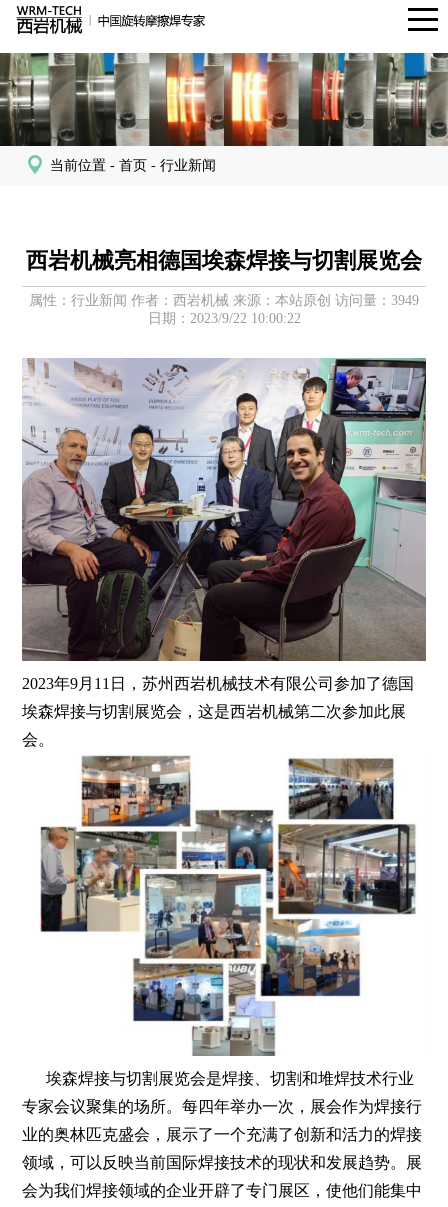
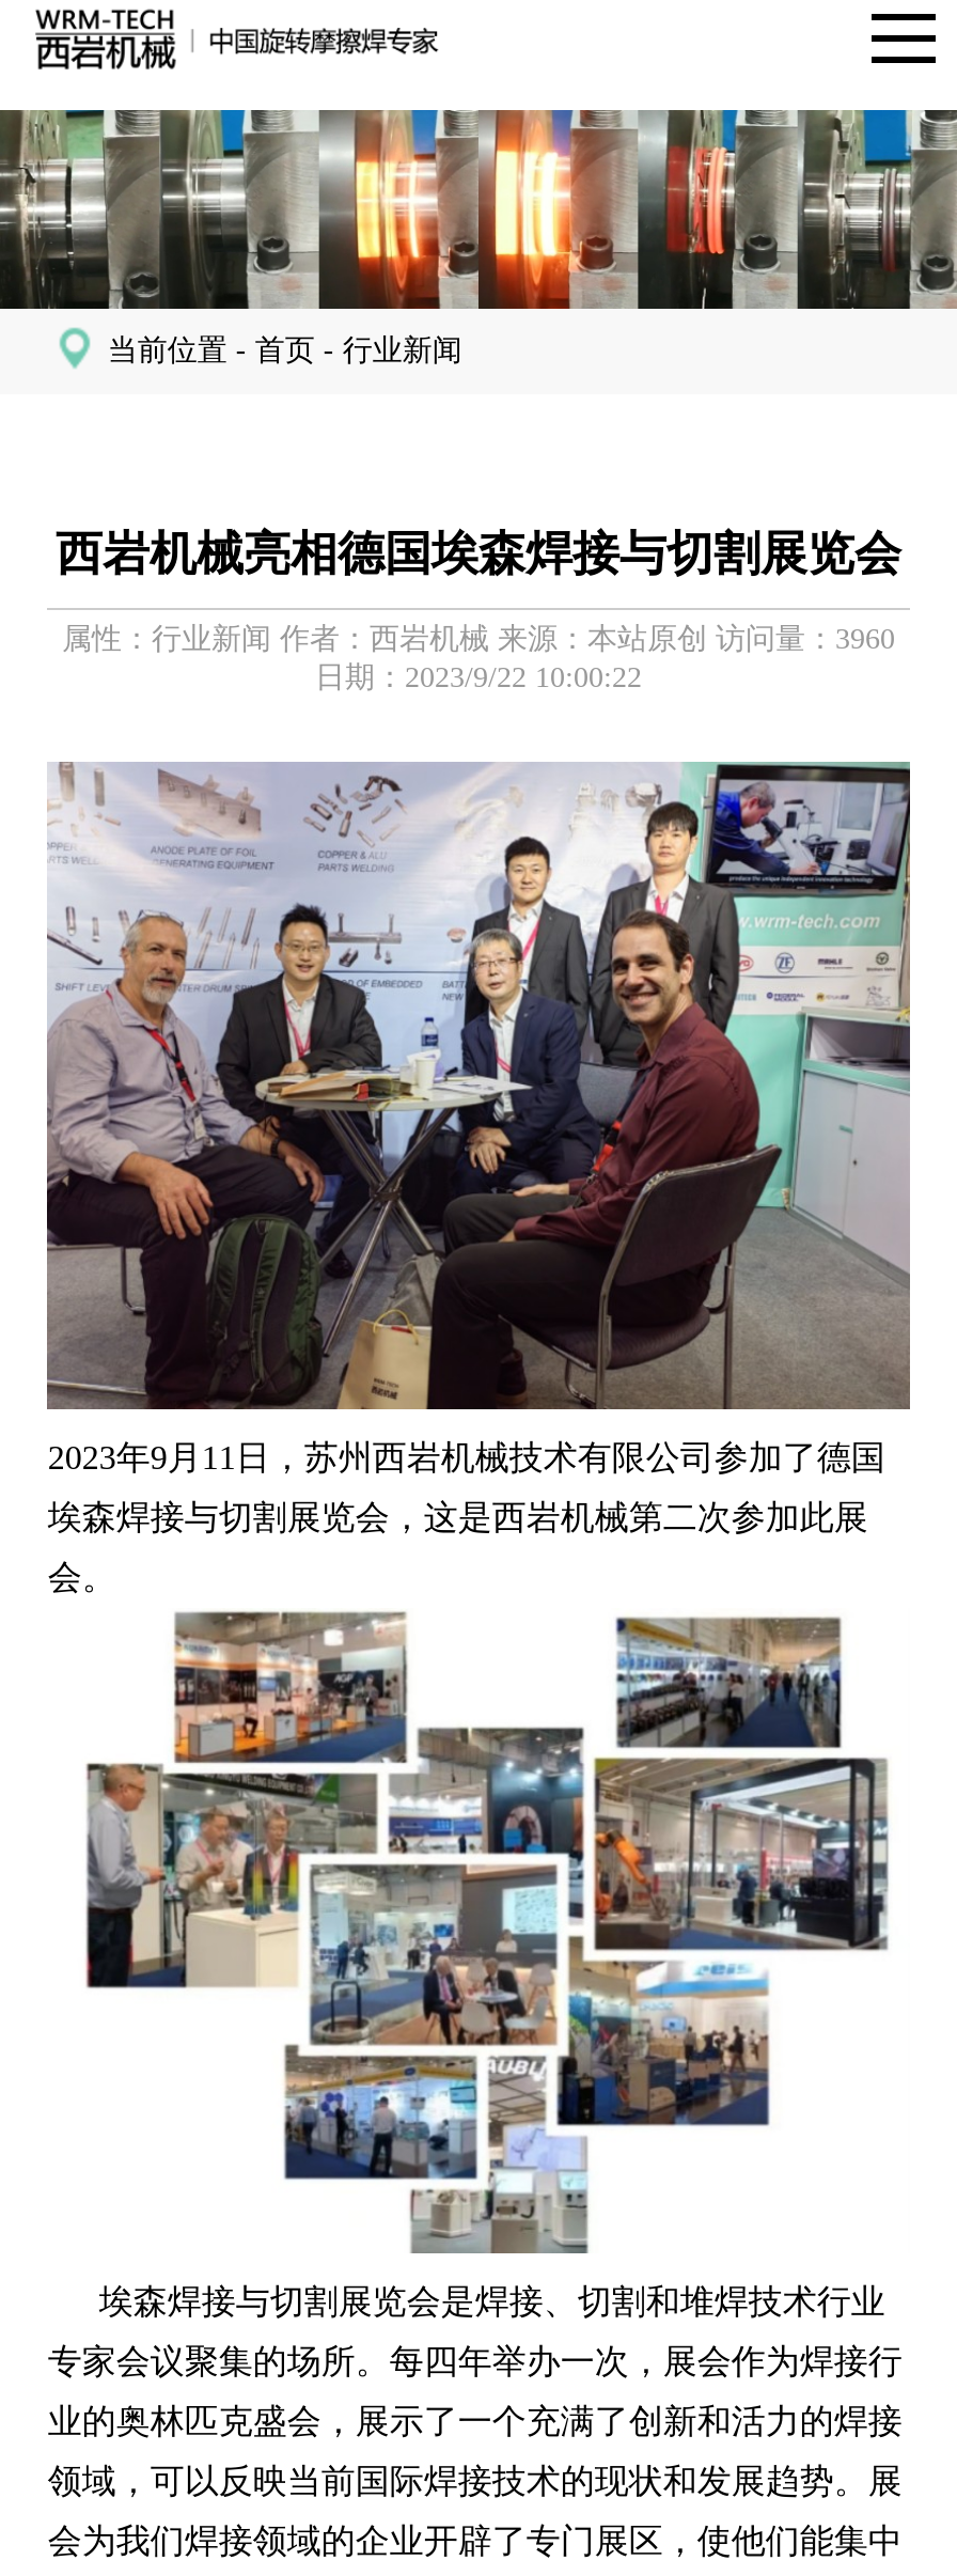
[29,293,419,308] 属性：行业新闻 作者：西岩机械 来源：本站原创 访问量：3949 -> [62,624,895,656] 属性：行业新闻 作者：西岩机械 来源：本站原创 访问量：3960

